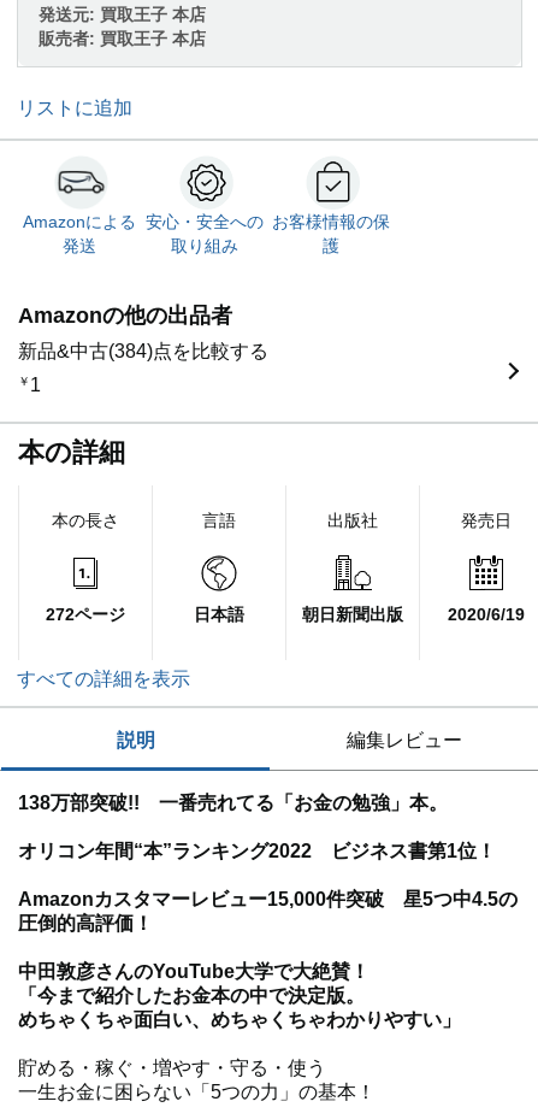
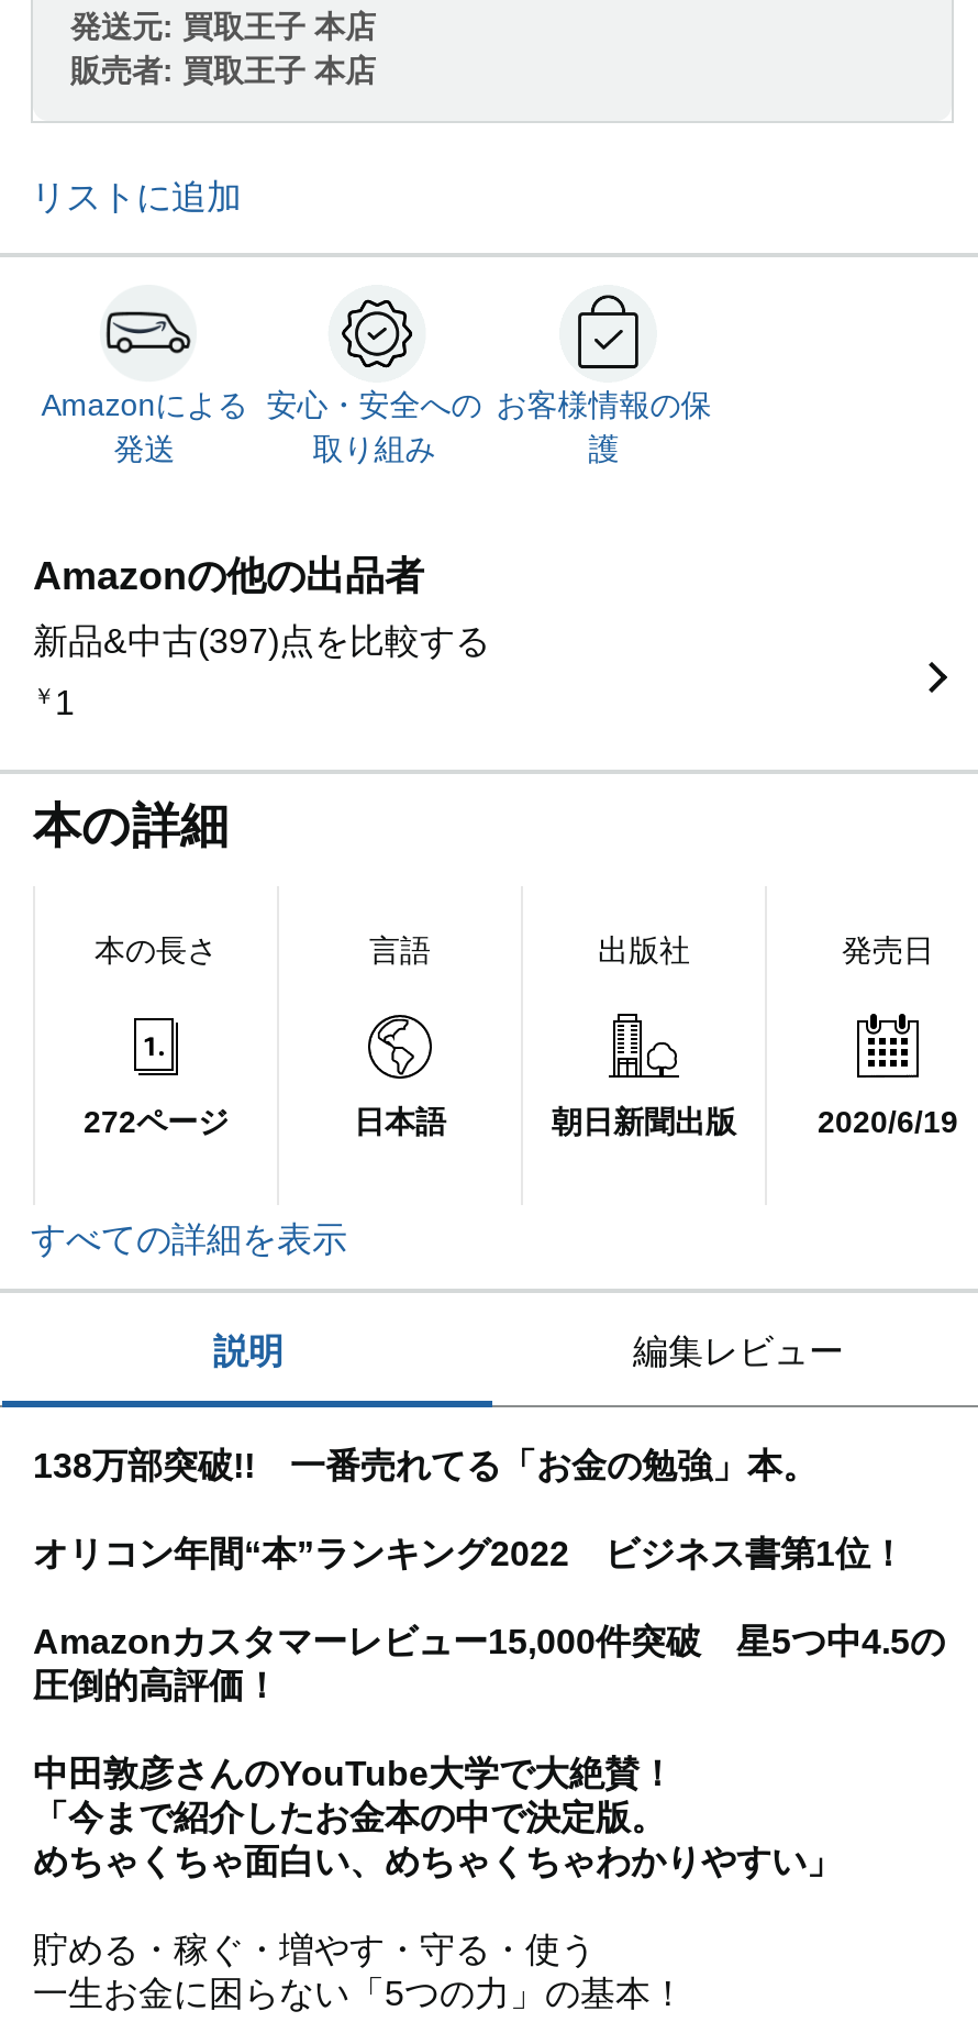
[18,341,268,362] 新品&中古(384)点を比較する -> [33,623,490,660] 新品&中古(397)点を比較する

